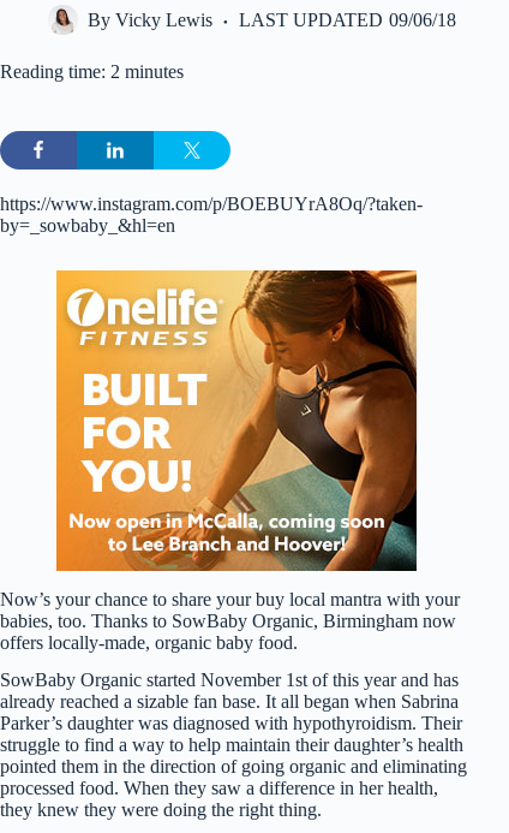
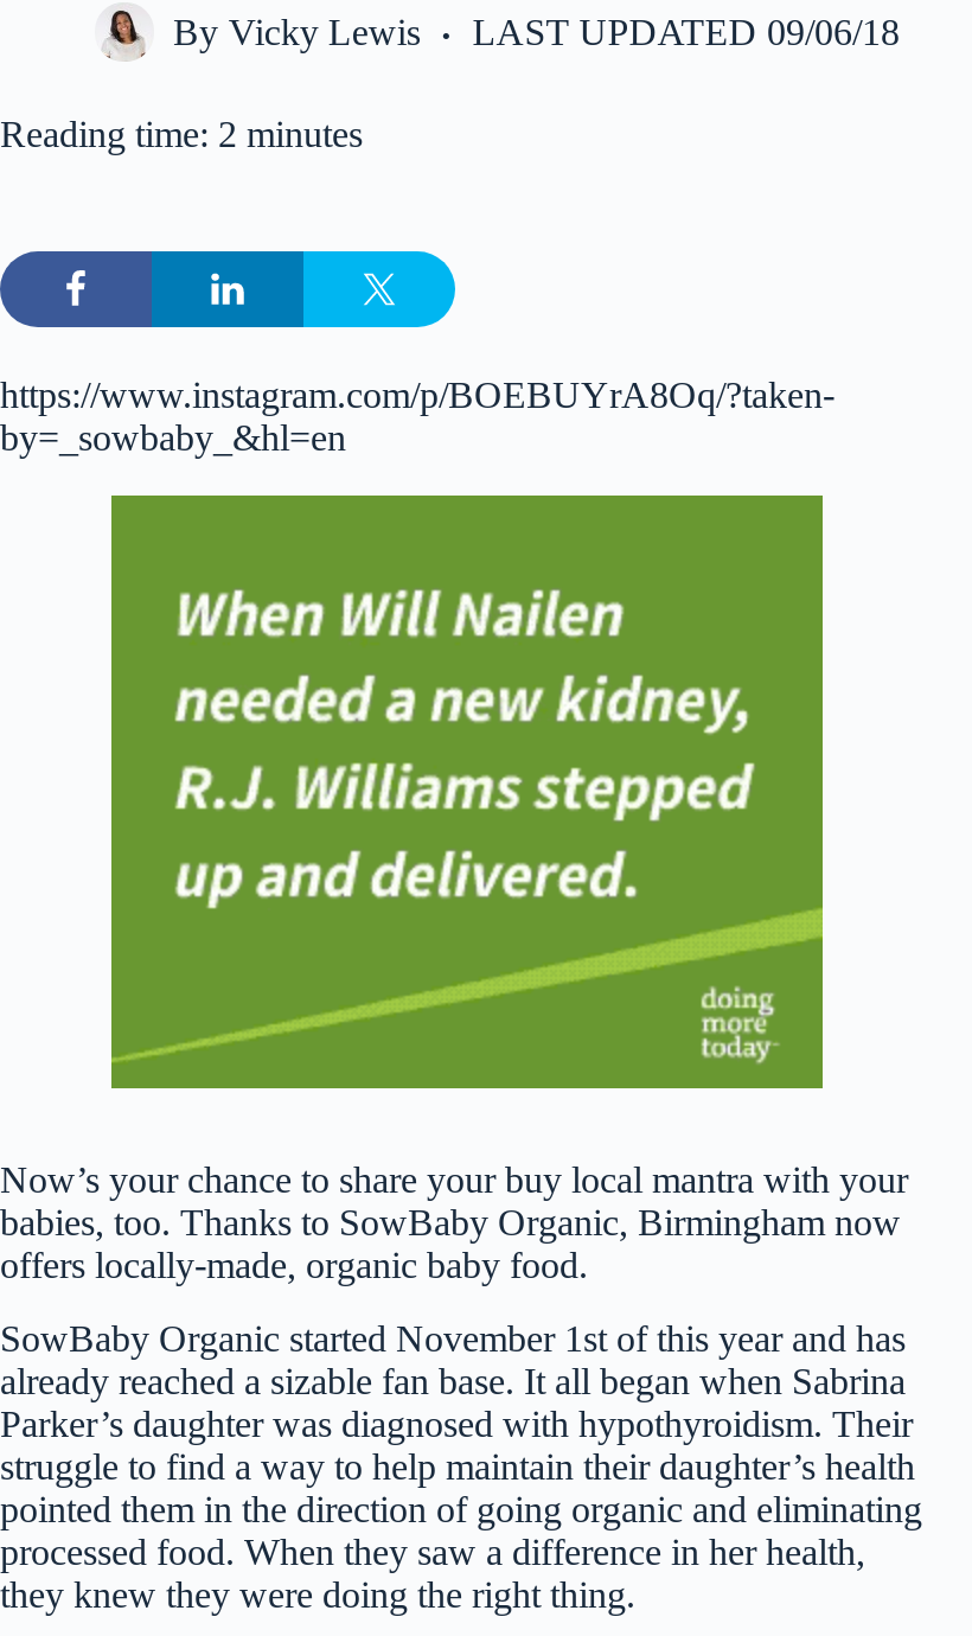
[55,255,418,572] [image] -> [109,493,825,1119] [image]

